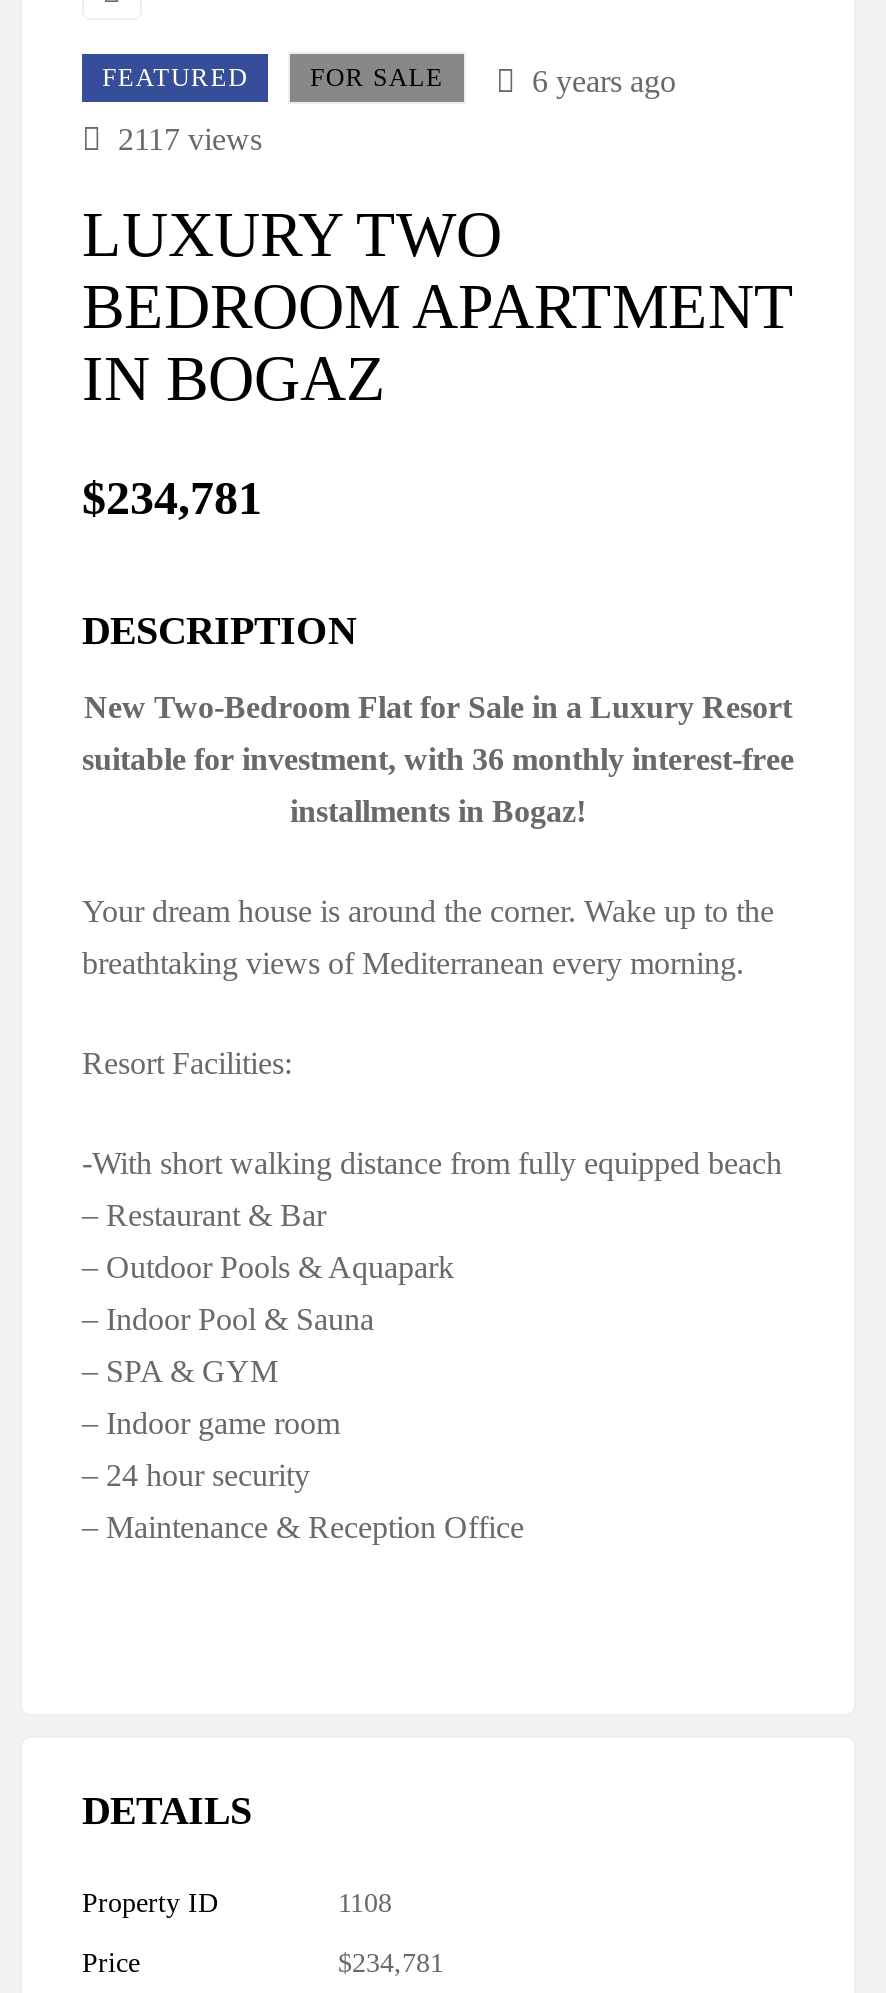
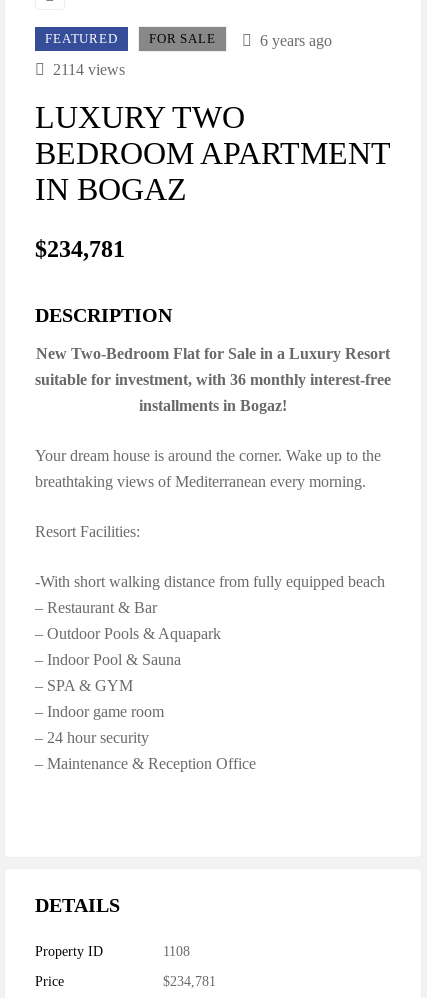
[118,122,262,156] 2117 views -> [53,61,125,78] 2114 views

